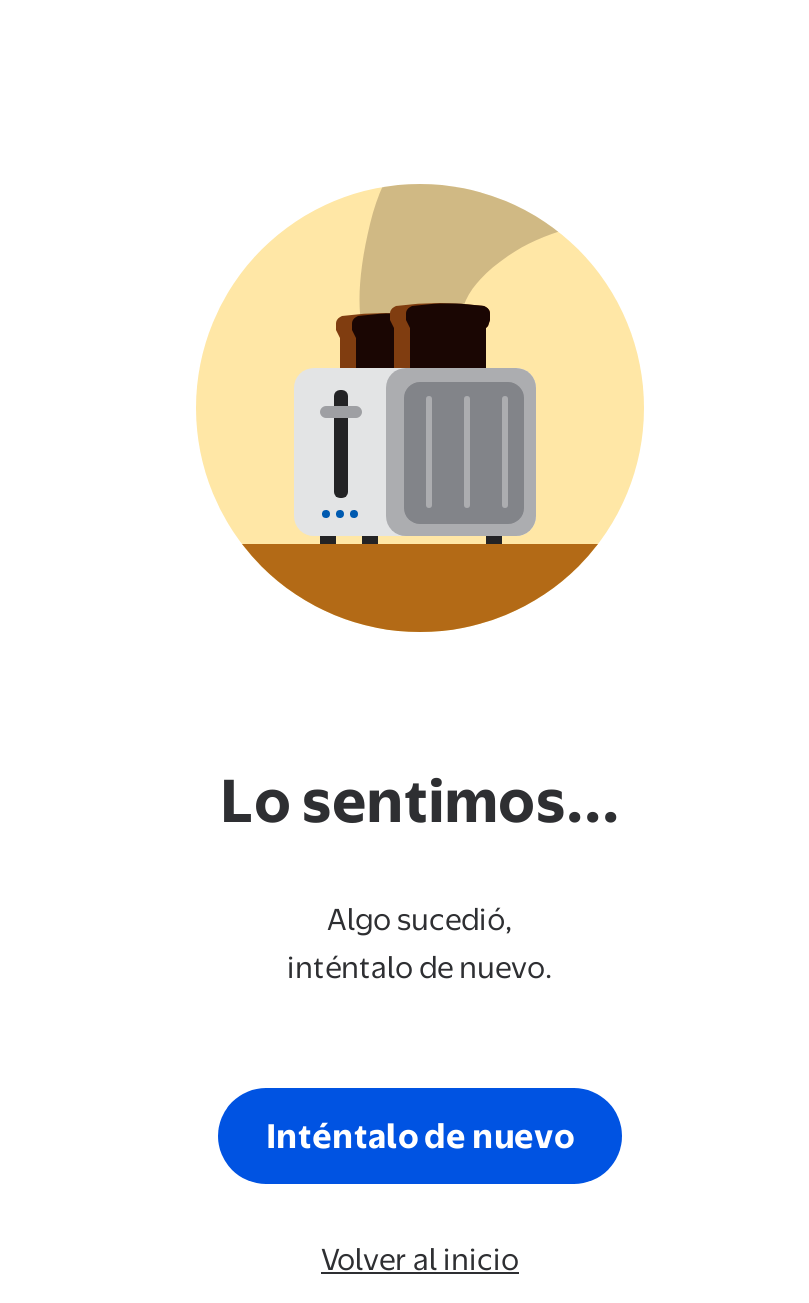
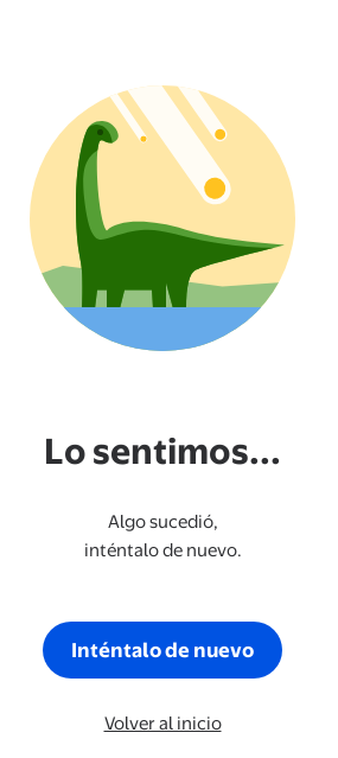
[218,184,618,634] [image] -> [42,87,283,352] [image]

